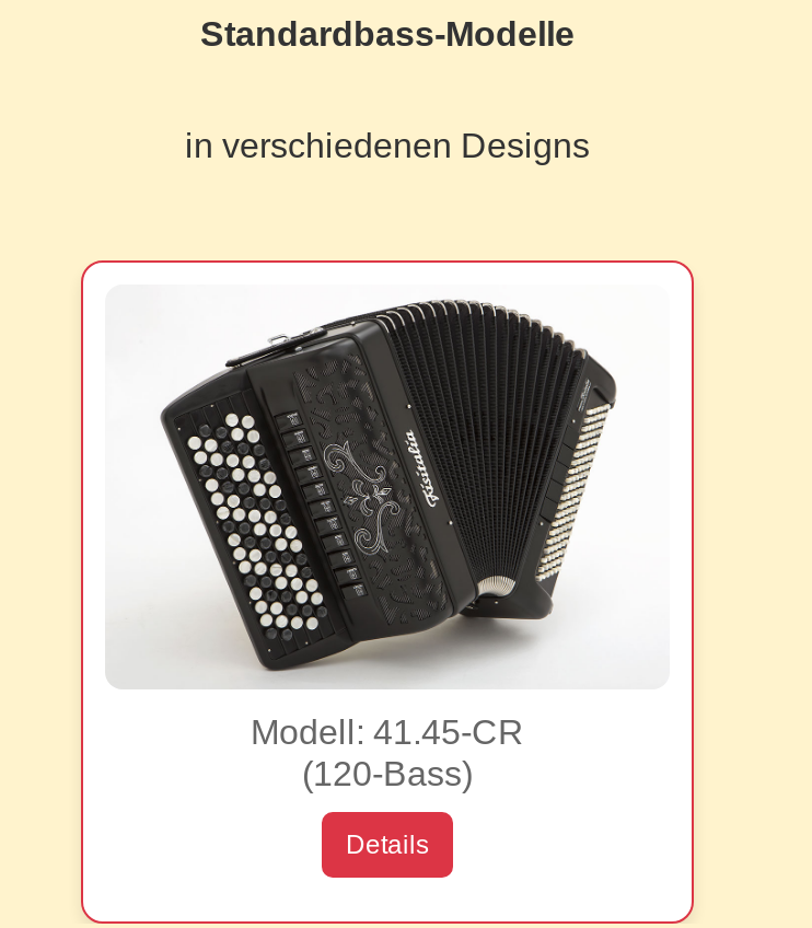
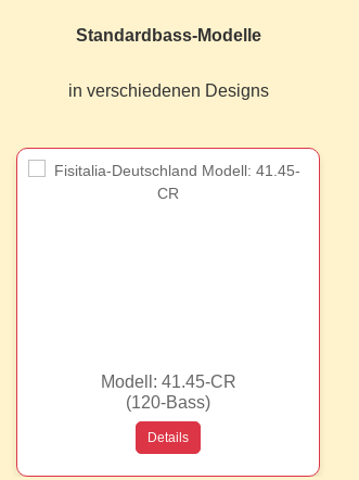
[107,295,641,689] [image] -> none

